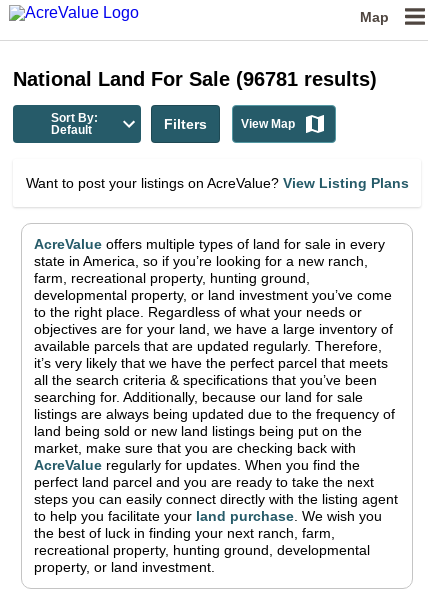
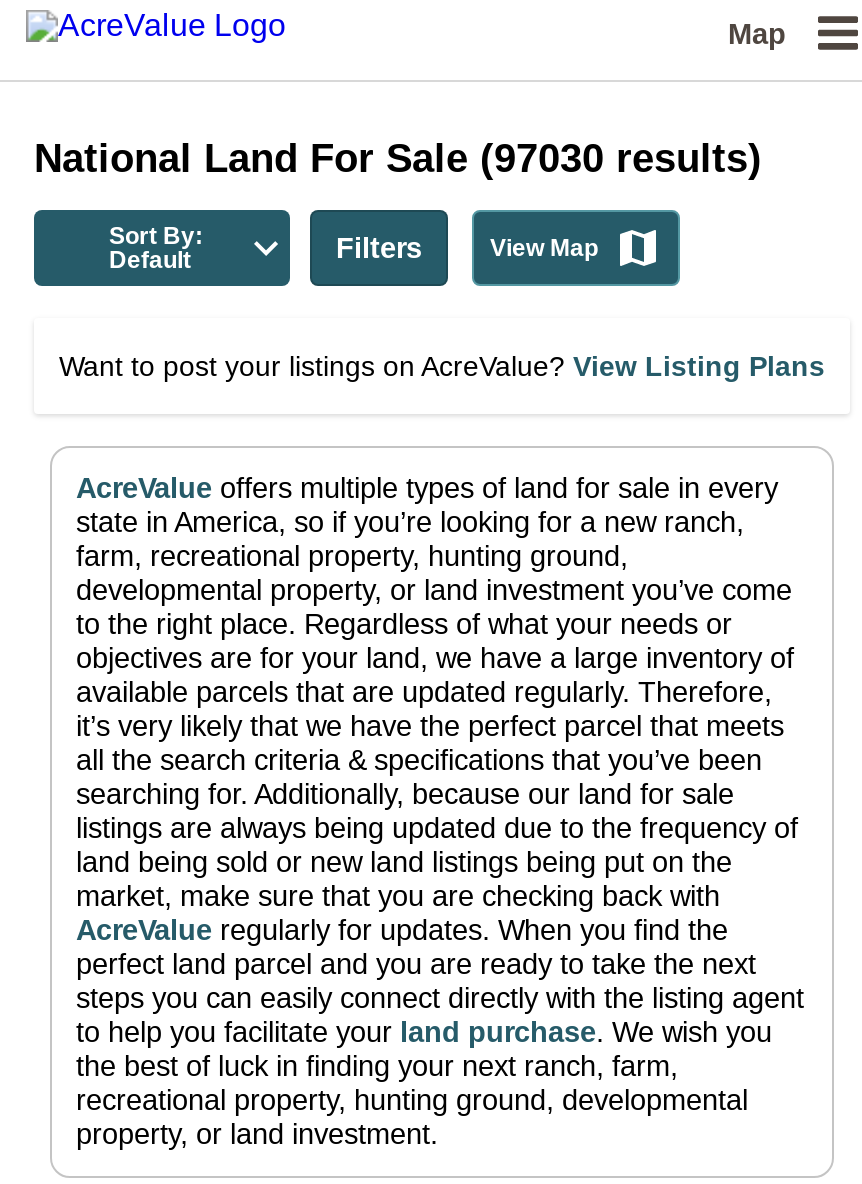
[13,68,377,90] National Land For Sale (96781 results) -> [34,136,762,180] National Land For Sale (97030 results)

